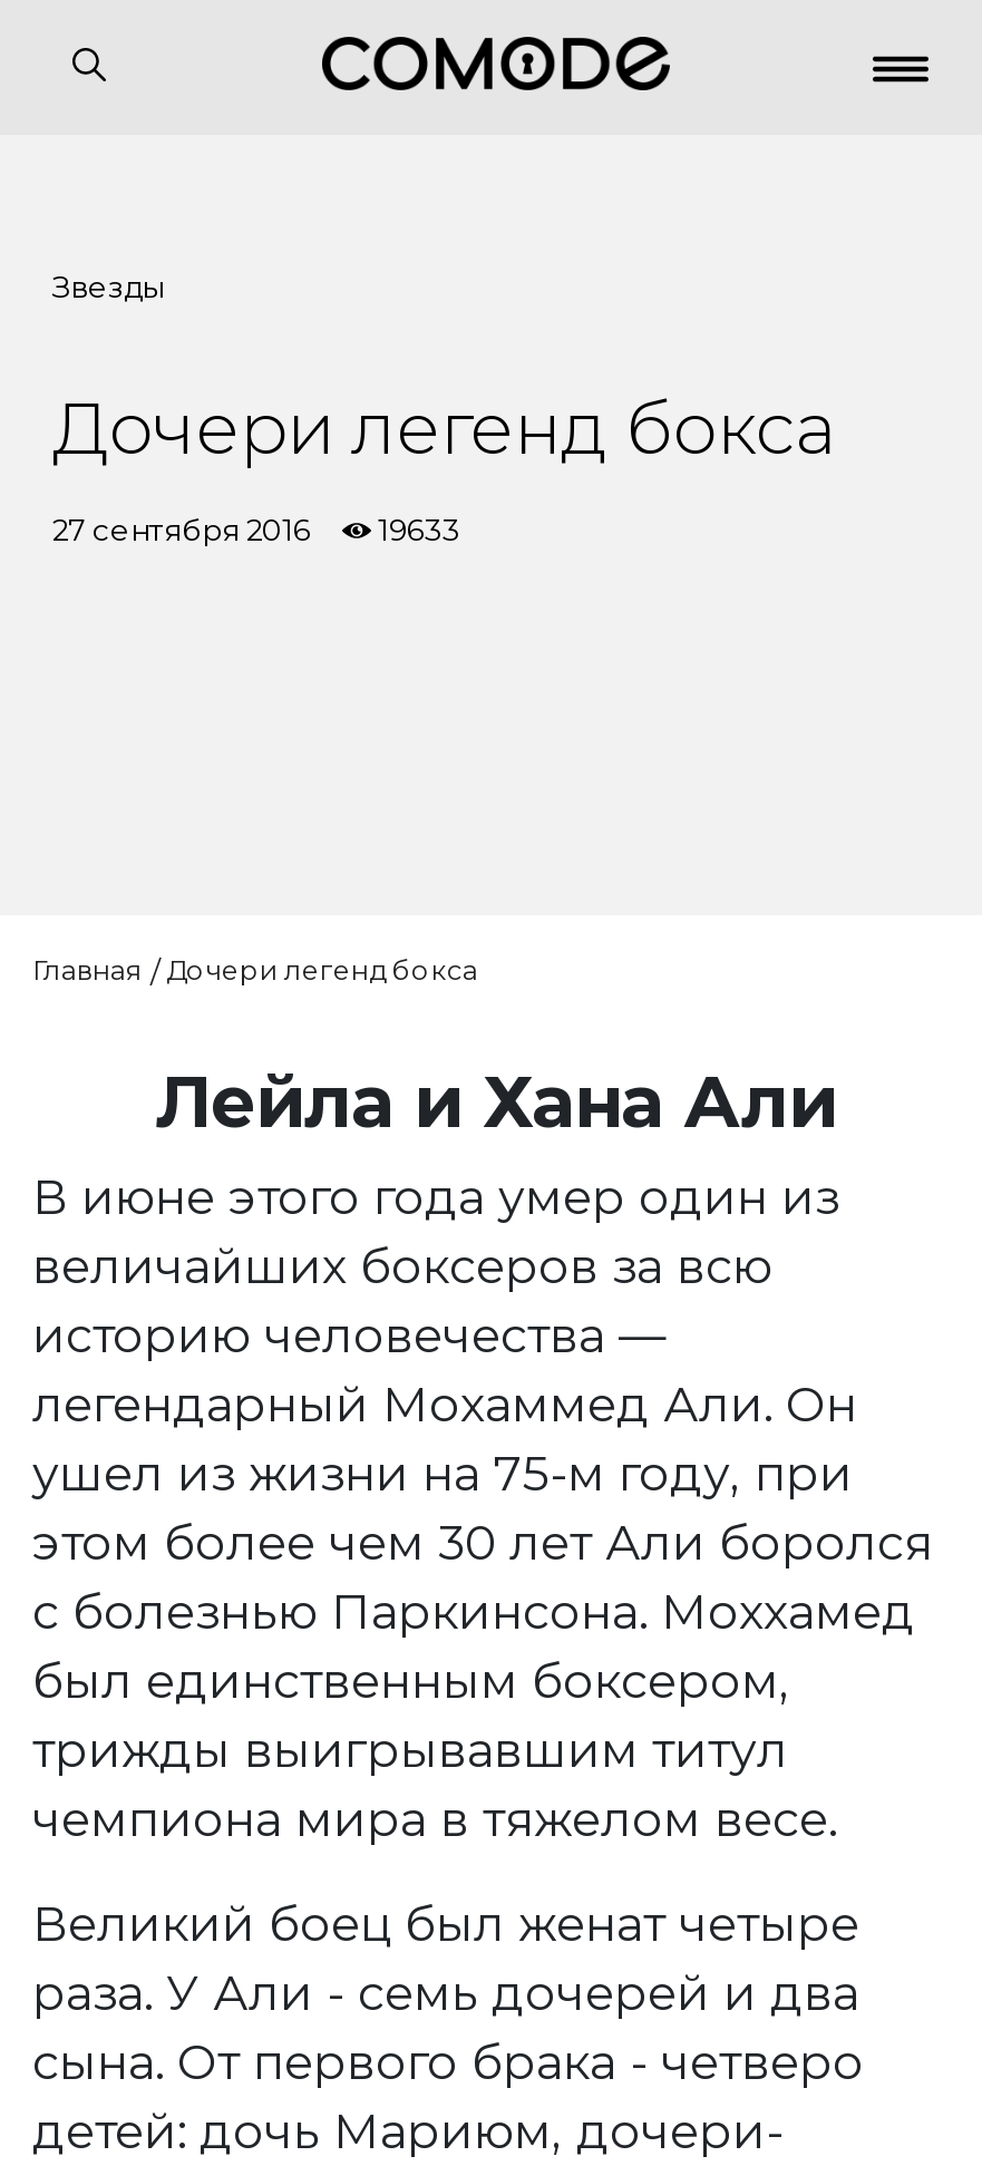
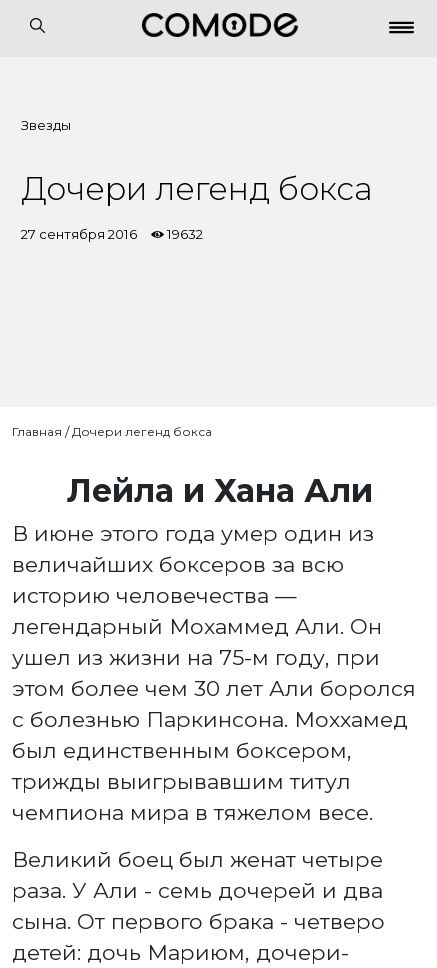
[52,512,460,547] 27 сентября 2016 19633 -> [21,226,203,242] 27 сентября 2016 19632

